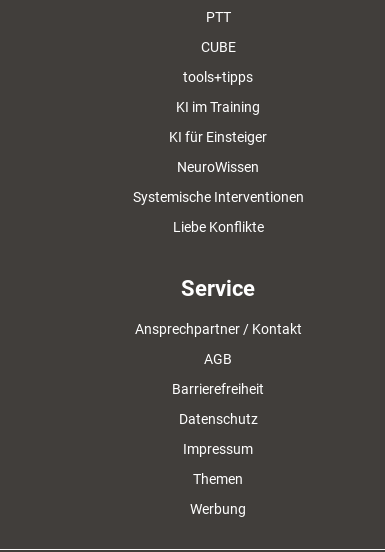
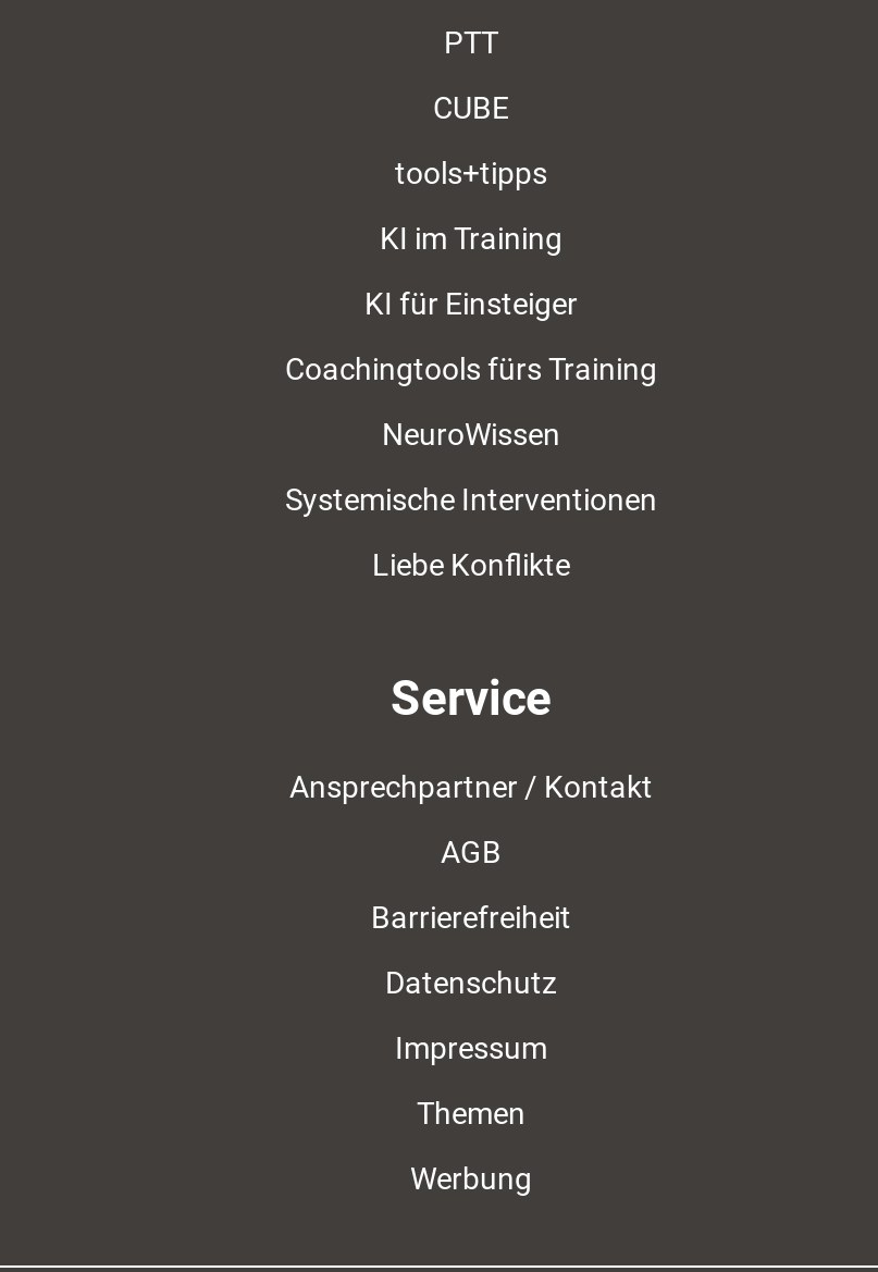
none -> [285,351,657,386] Coachingtools fürs Training

